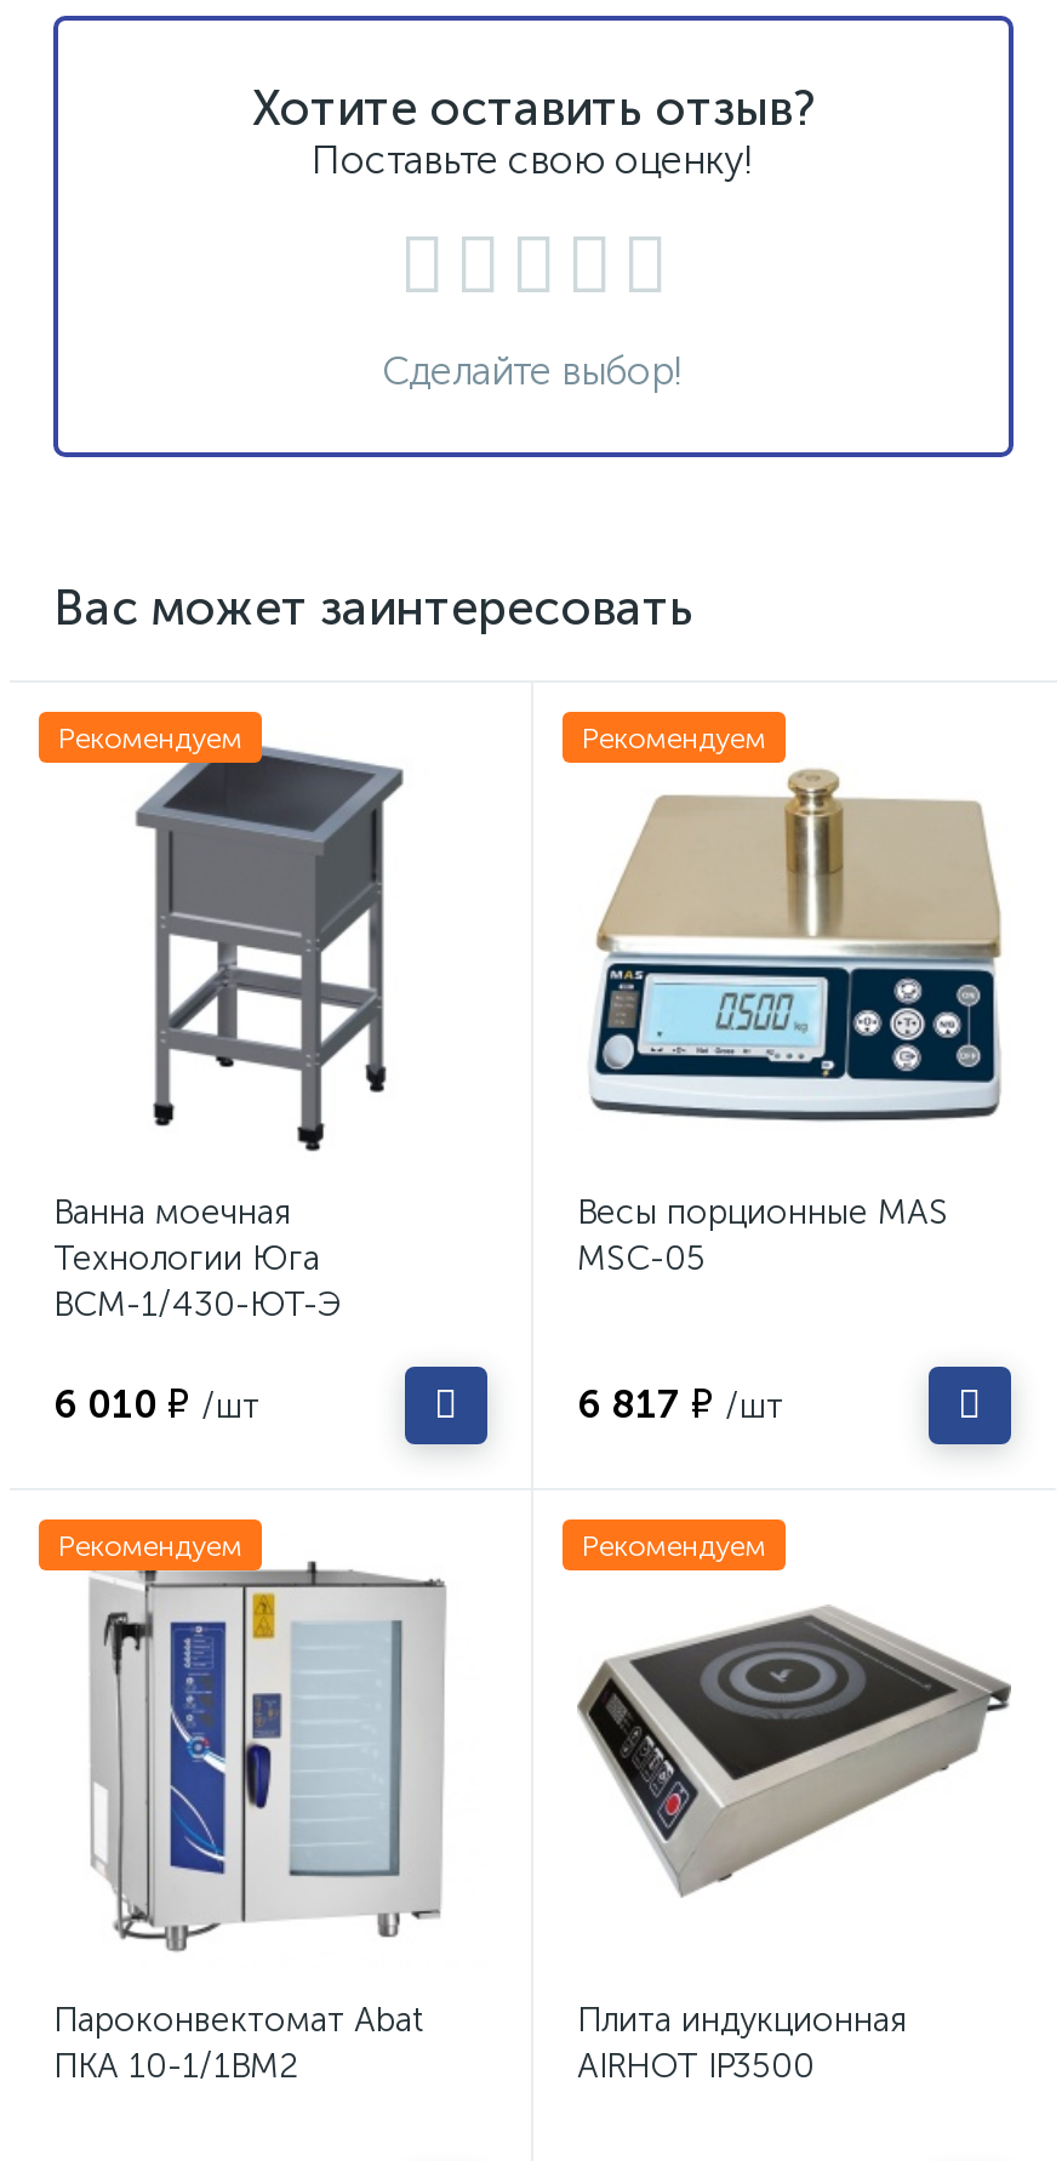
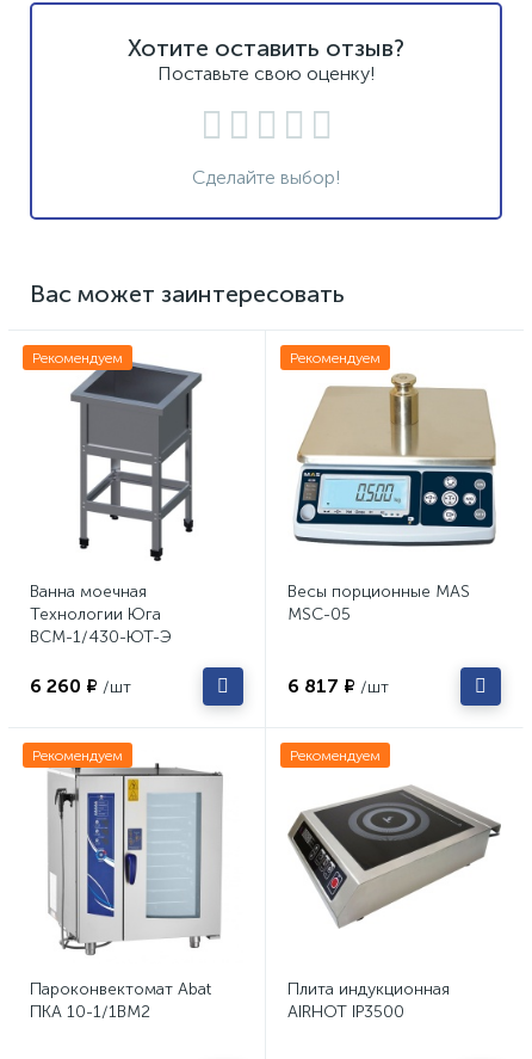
[53,1381,259,1427] 6 010 ₽ /шт -> [30,675,131,697] 6 260 ₽ /шт

